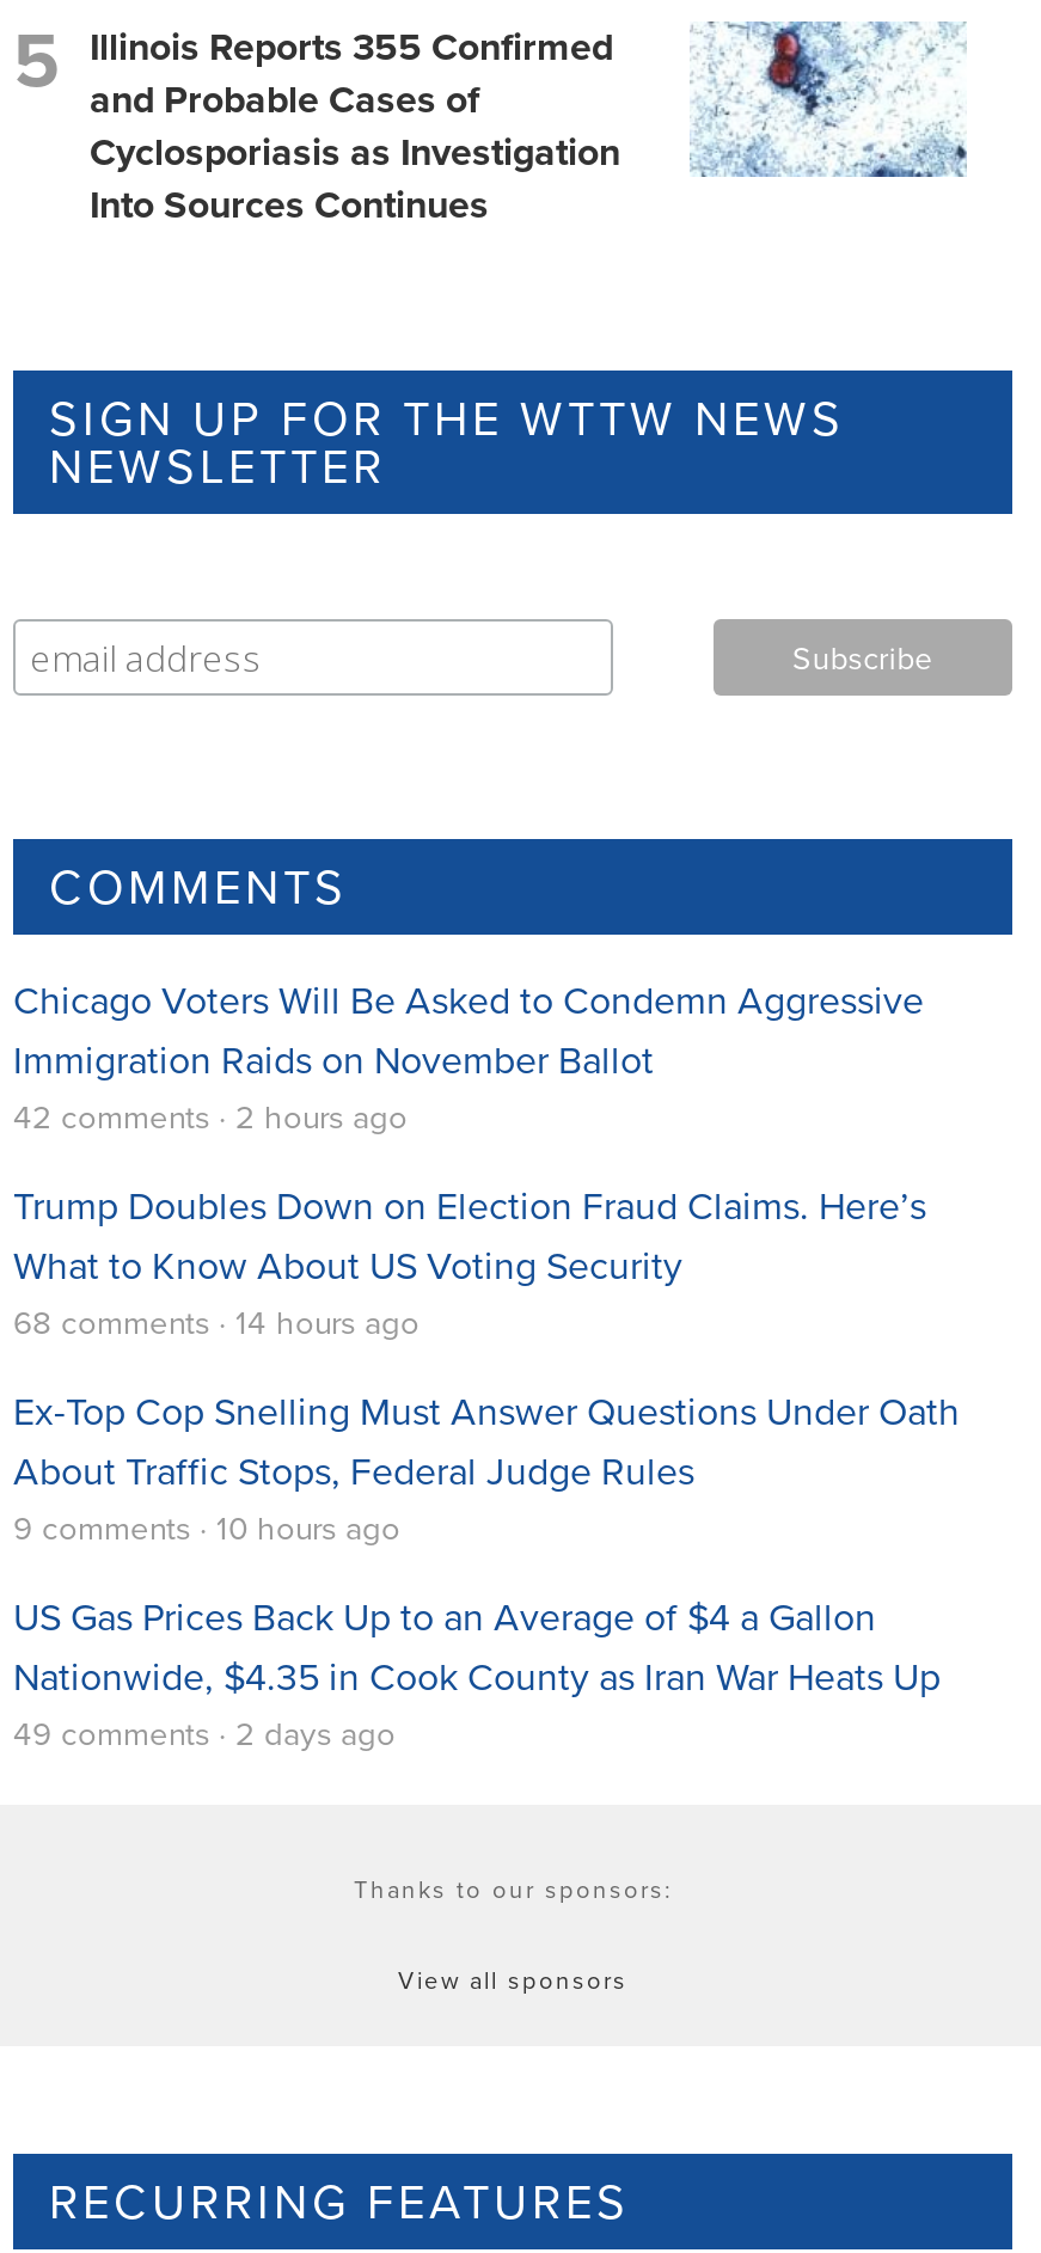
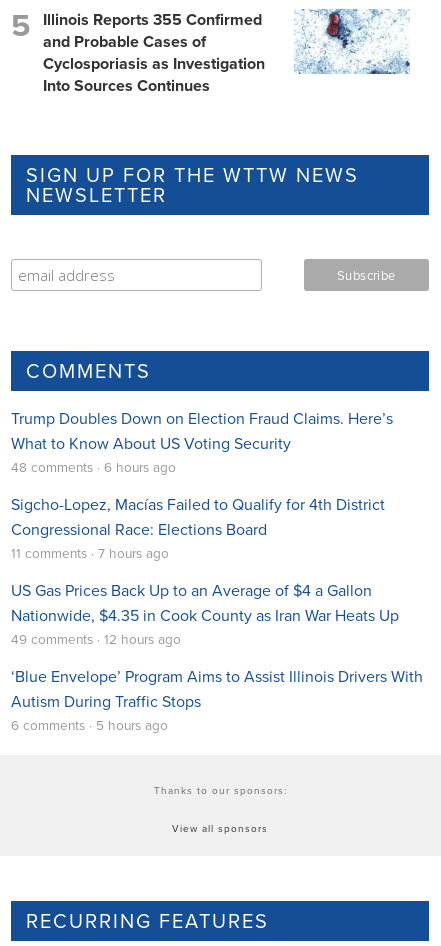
[13,974,924,1139] Chicago Voters Will Be Asked to Condemn Aggressive | Immigration Raids on November Ballot | 42 comments · 2 hours ago -> none
moved [13,1179,926,1292] -> [11,407,393,454]: Trump Doubles Down on Election Fraud Claims. Here’s | What to Know About US Voting Security
[13,1299,420,1344] 68 comments · 14 hours ago -> [11,457,176,476] 48 comments · 6 hours ago
[13,1385,960,1550] Ex-Top Cop Snelling Must Answer Questions Under Oath | About Traffic Stops, Federal Judge Rules | 9 comments · 10 hours ago -> [11,493,385,562] Sigcho-Lopez, Macías Failed to Qualify for 4th District | Congressional Race: Elections Board | 11 comments · 7 hours ago
moved [13,1590,941,1703] -> [11,579,399,626]: US Gas Prices Back Up to an Average of $4 a Gallon | Nationwide, $4.35 in Cook County as Iran War Heats Up
[13,1710,396,1755] 49 comments · 2 days ago -> [11,629,423,734] 49 comments · 12 hours ago | ‘Blue Envelope’ Program Aims to Assist Illinois Drivers With | Autism During Traffic Stops | 6 comments · 5 hours ago

